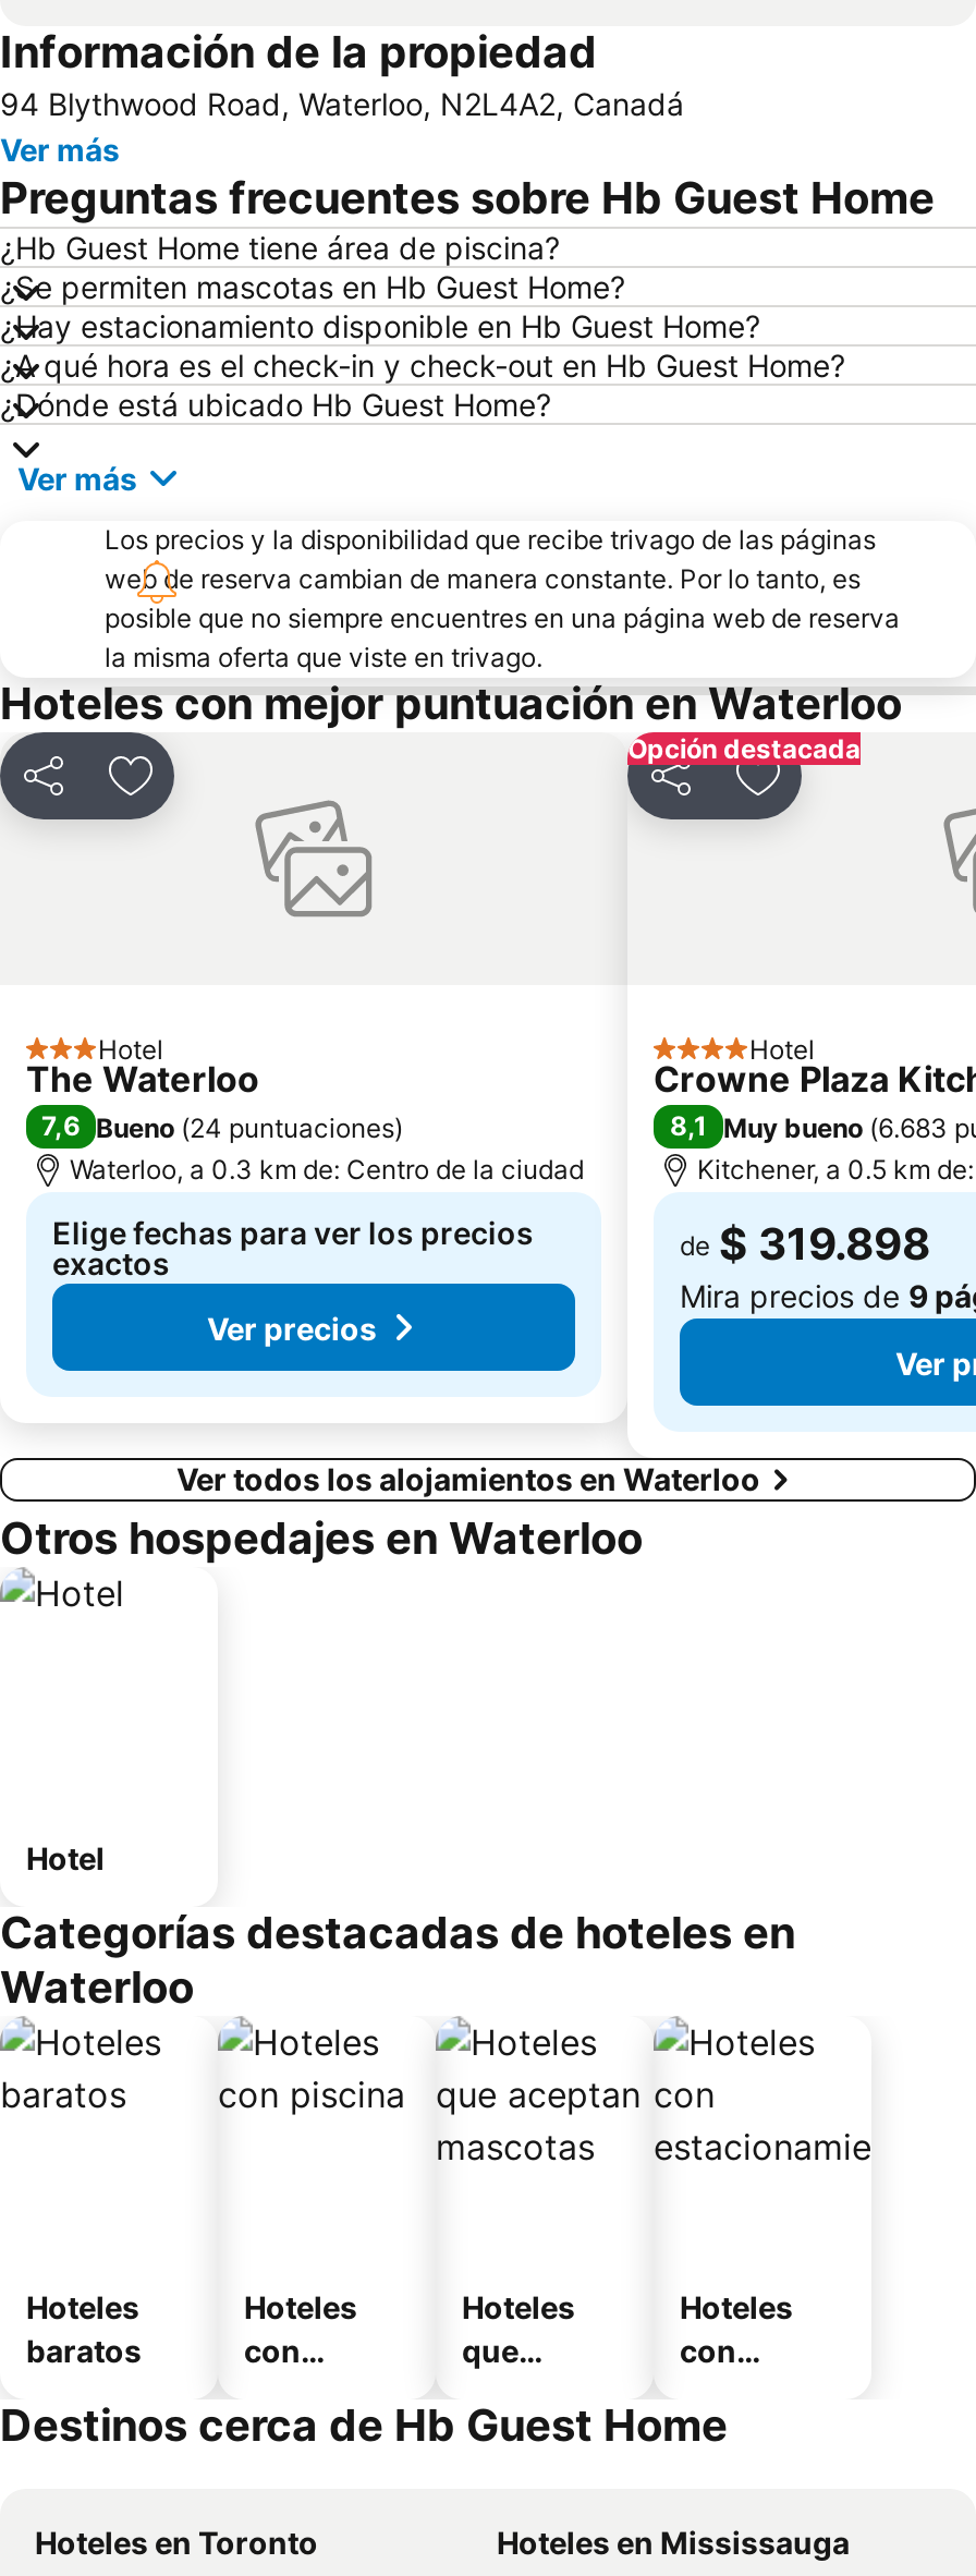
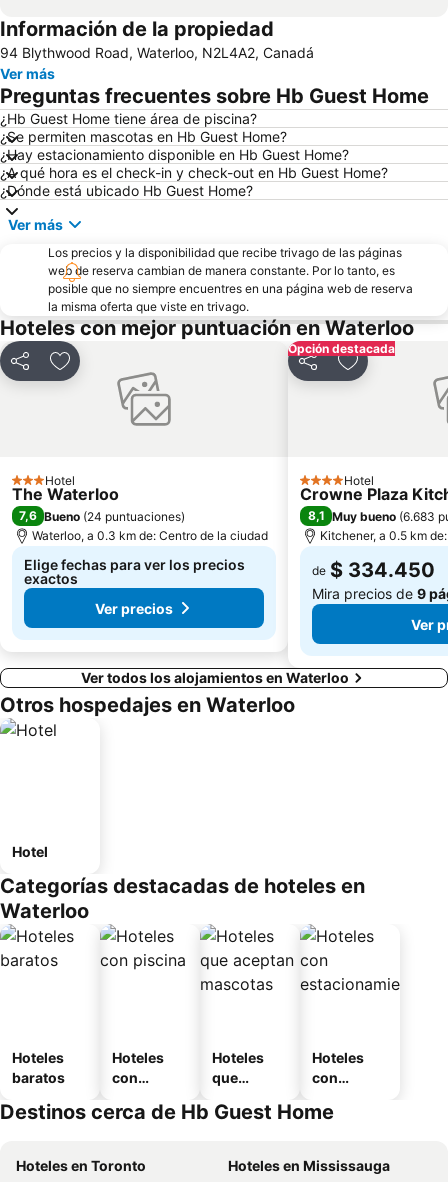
[680,1218,930,1271] de $ 319.898 -> [312,558,435,582] de $ 334.450

